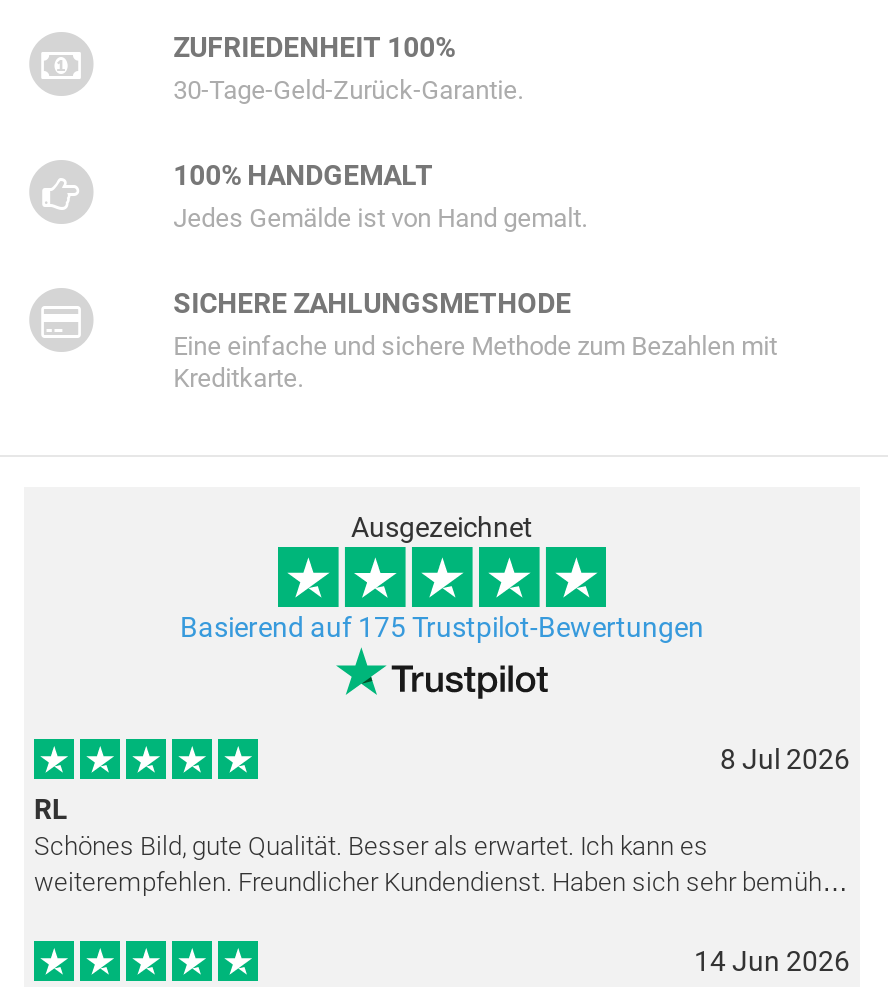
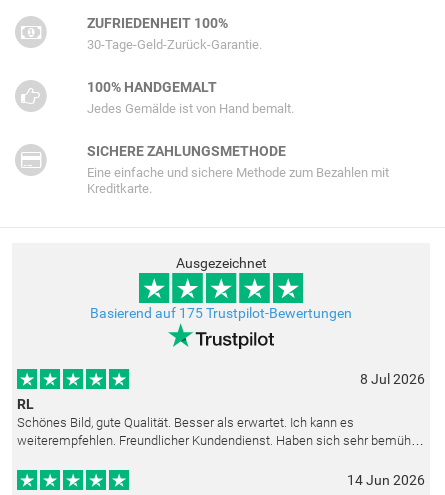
[173,203,587,233] Jedes Gemälde ist von Hand gemalt. -> [87,101,294,116] Jedes Gemälde ist von Hand bemalt.

